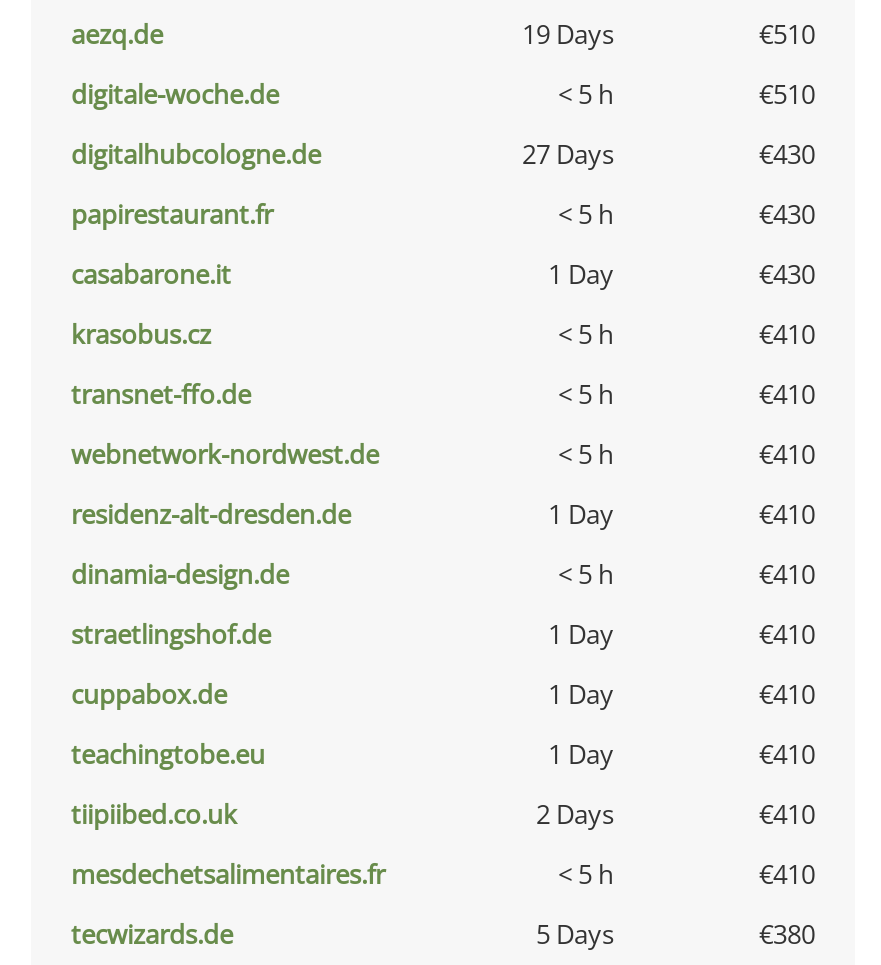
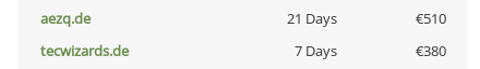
[522,16,614,52] 19 Days -> [286,9,337,28] 21 Days
[71,76,815,892] digitale-woche.de | < 5 h | €510 | digitalhubcologne.de | 27 Days | €430 | papirestaurant.fr | < 5 h | €430 | casabarone.it | 1 Day | €430 | krasobus.cz | < 5 h | €410 | transnet-ffo.de | < 5 h | €410 | webnetwork-nordwest.de | < 5 h | €410 | residenz-alt-dresden.de | 1 Day | €410 | dinamia-design.de | < 5 h | €410 | straetlingshof.de | 1 Day | €410 | cuppabox.de | 1 Day | €410 | teachingtobe.eu | 1 Day | €410 | tiipiibed.co.uk | 2 Days | €410 | mesdechetsalimentaires.fr | < 5 h | €410 -> none
[536,916,614,952] 5 Days -> [294,41,337,60] 7 Days

